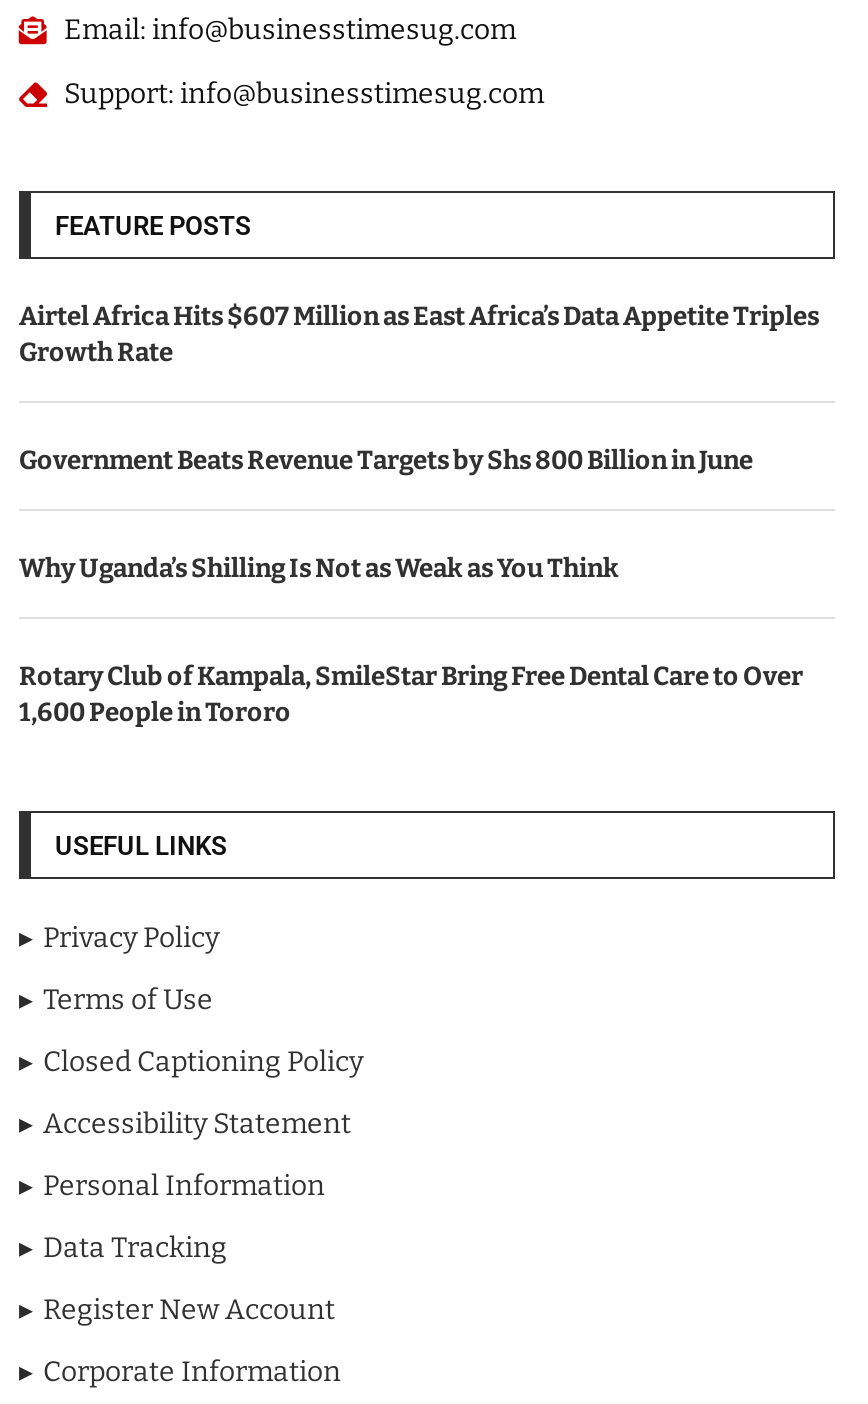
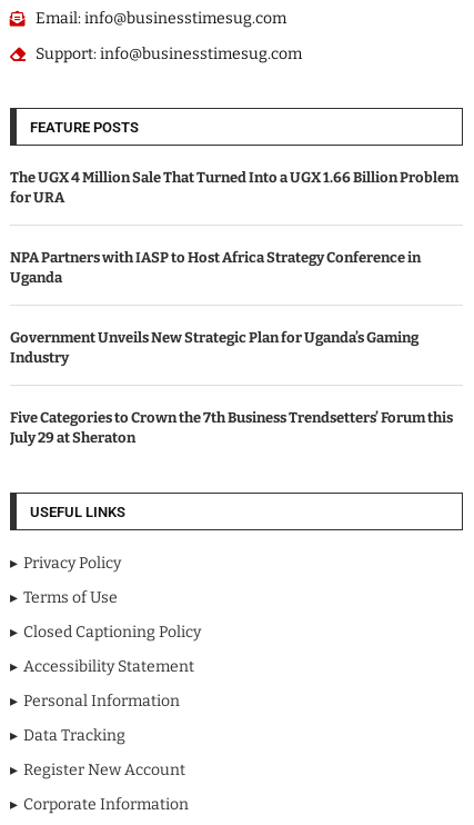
[19,301,819,367] Airtel Africa Hits $607 Million as East Africa’s Data Appetite Triples | Growth Rate -> [10,169,458,206] The UGX 4 Million Sale That Turned Into a UGX 1.66 Billion Problem | for URA
[19,445,753,475] Government Beats Revenue Targets by Shs 800 Billion in June -> [10,249,421,286] NPA Partners with IASP to Host Africa Strategy Conference in | Uganda
[19,553,619,583] Why Uganda’s Shilling Is Not as Weak as You Think -> [10,329,418,366] Government Unveils New Strategic Plan for Uganda’s Gaming | Industry
[19,661,803,727] Rotary Club of Kampala, SmileStar Bring Free Dental Care to Over | 1,600 People in Tororo -> [10,409,453,446] Five Categories to Crown the 7th Business Trendsetters’ Forum this | July 29 at Sheraton

